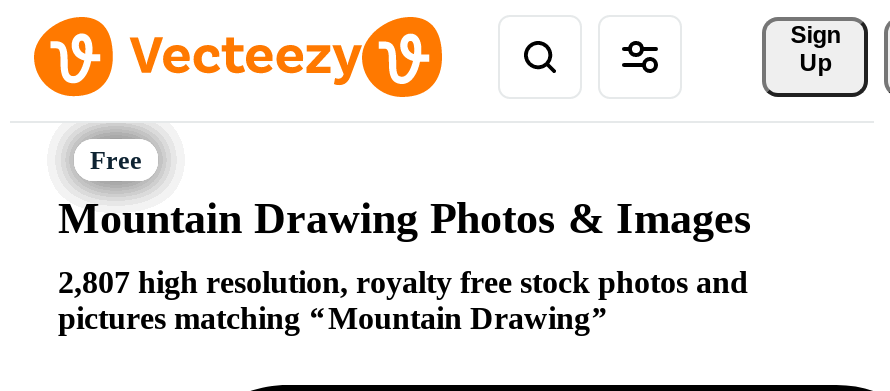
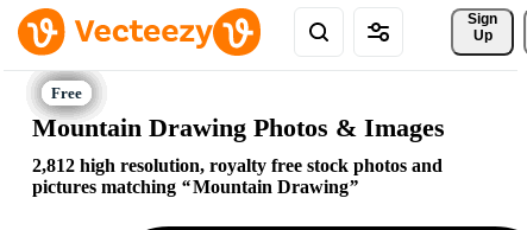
[58,266,748,300] 2,807 high resolution, royalty free stock photos and -> [32,156,443,176] 2,812 high resolution, royalty free stock photos and

